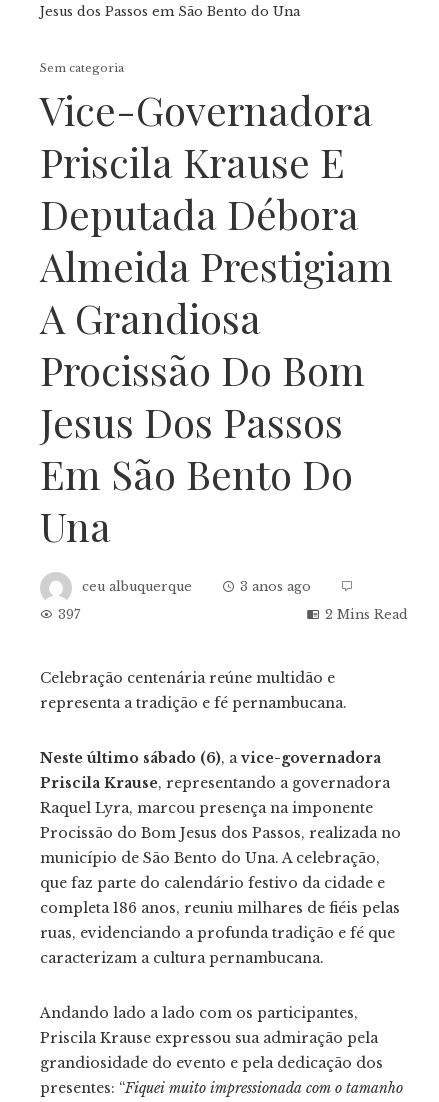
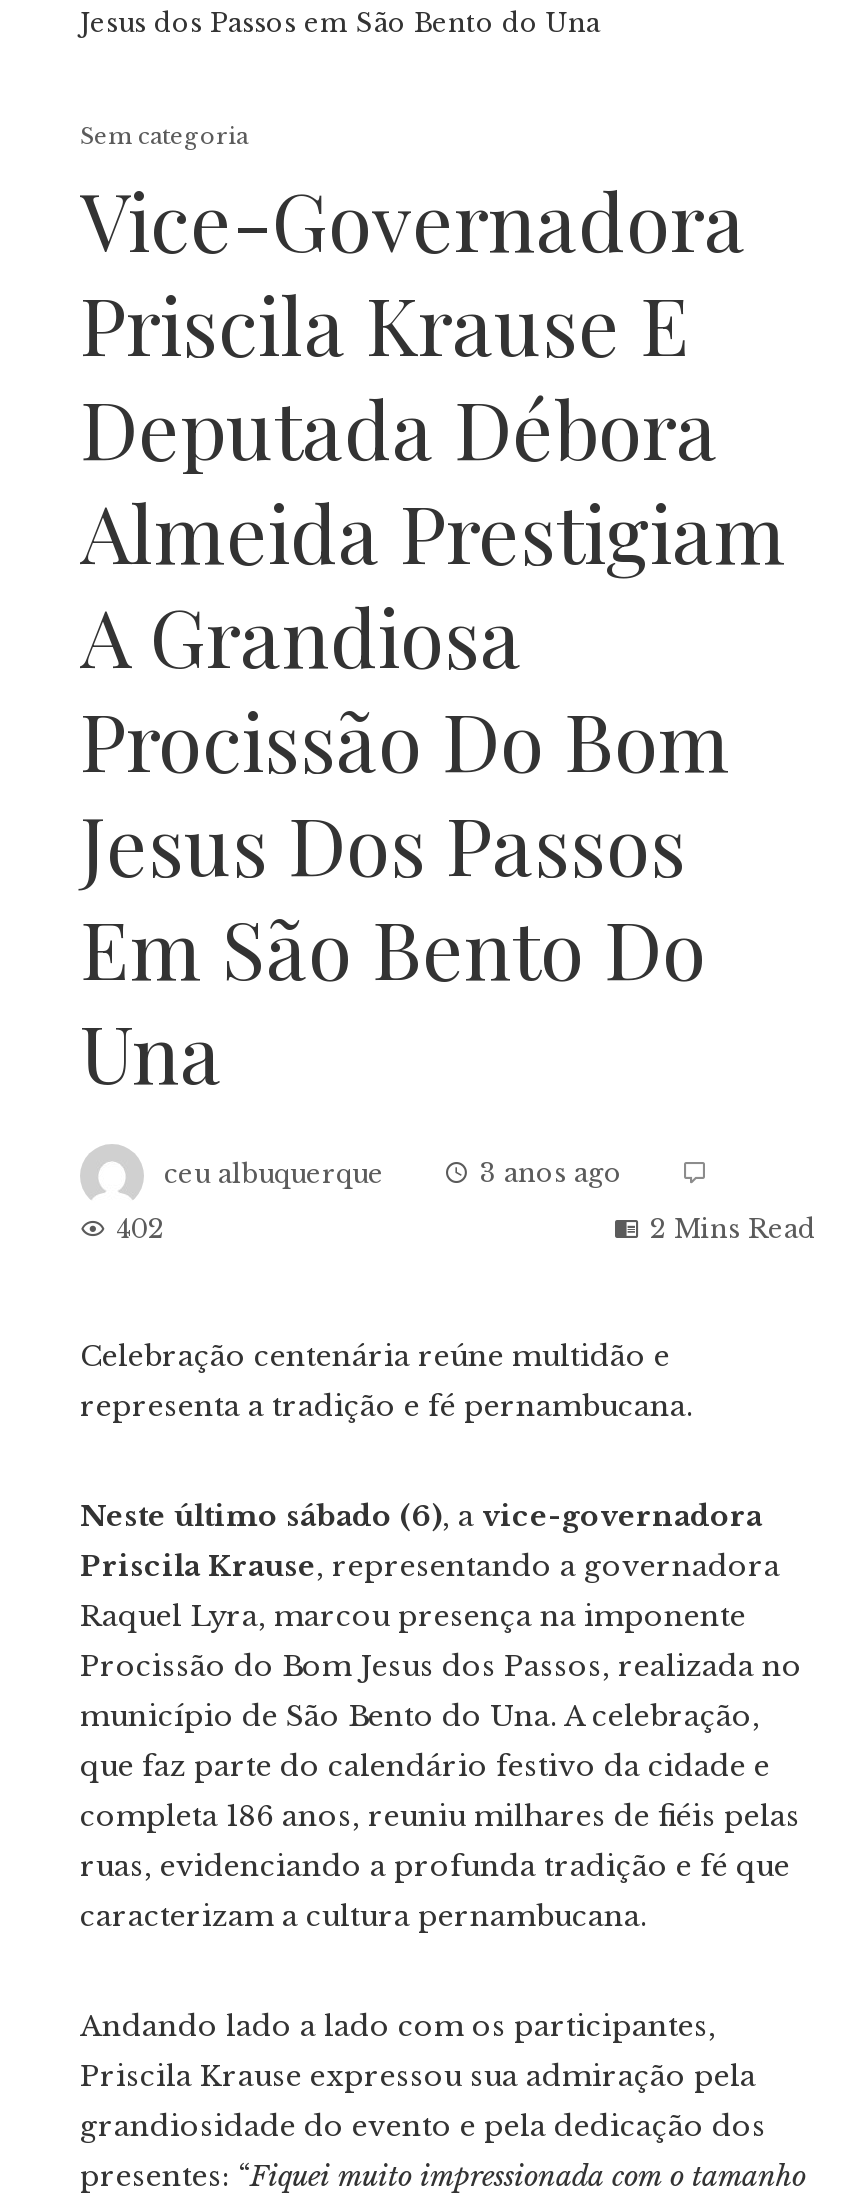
[58,607,80,622] 397 -> [116,1214,164,1244] 402

